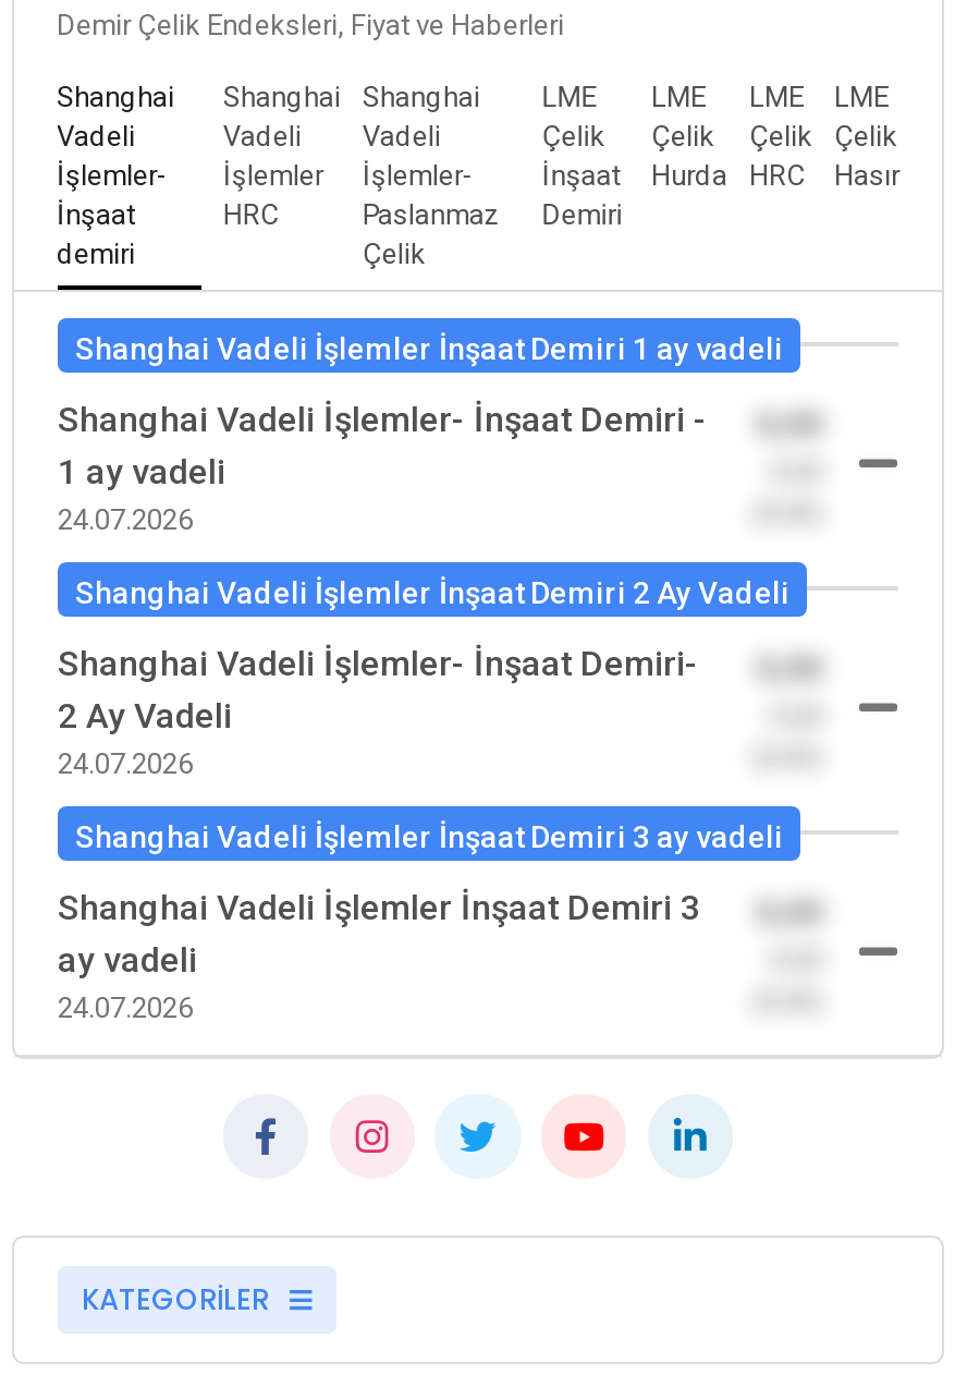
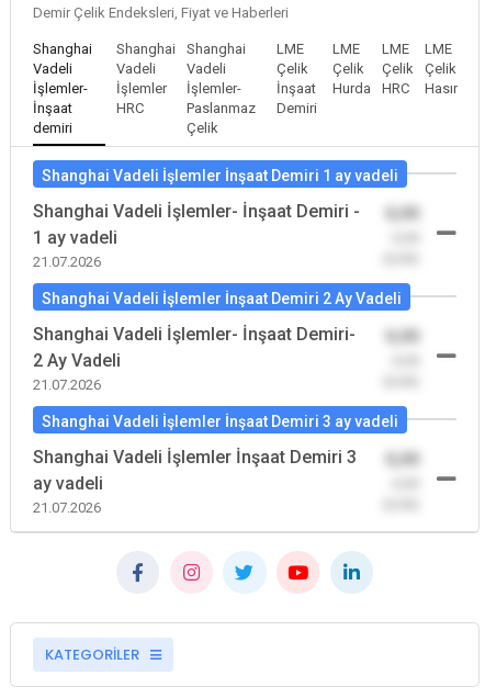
[58,503,193,536] 24.07.2026 -> [33,253,101,270] 21.07.2026
[58,747,193,780] 24.07.2026 -> [33,376,101,393] 21.07.2026
[58,991,193,1024] 24.07.2026 -> [33,499,101,516] 21.07.2026

